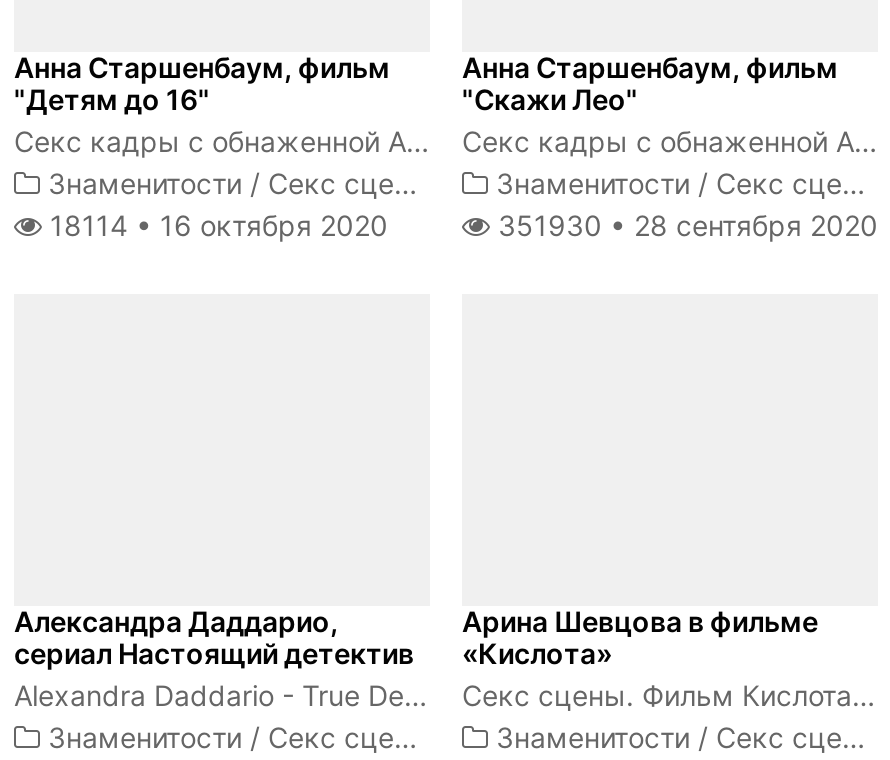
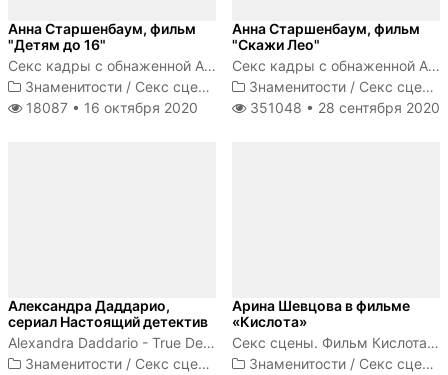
[42,208,388,242] 18114 • 16 октября 2020 -> [22,99,198,116] 18087 • 16 октября 2020
[490,208,878,242] 351930 • 28 сентября 2020 -> [246,99,440,116] 351048 • 28 сентября 2020

